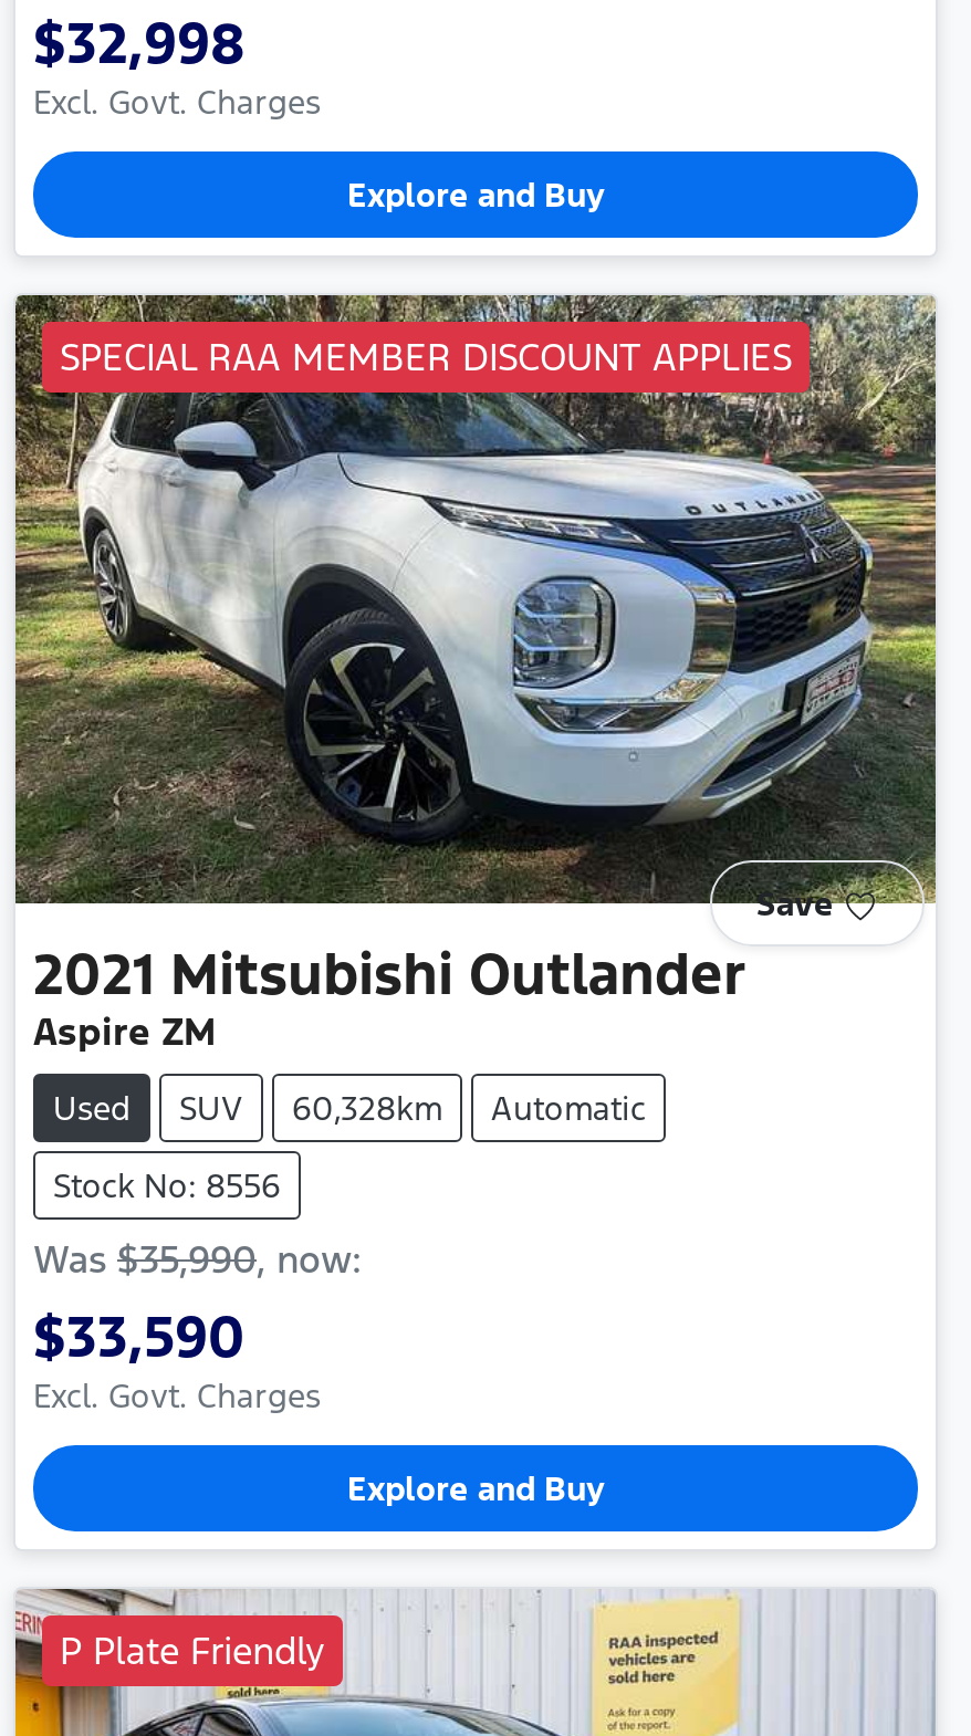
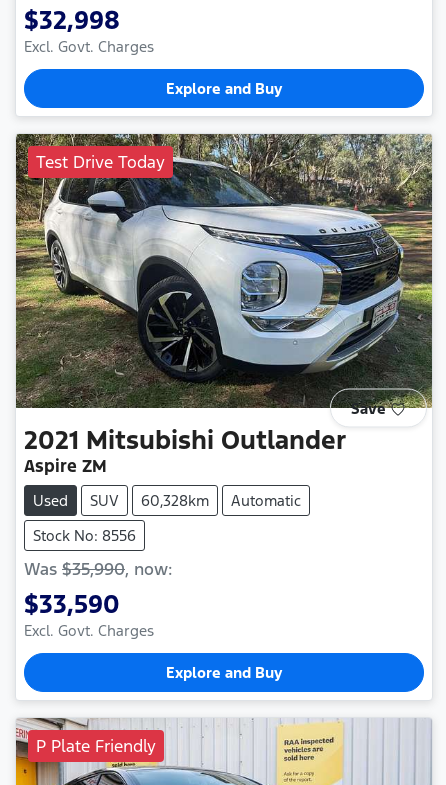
[60,334,792,382] SPECIAL RAA MEMBER DISCOUNT APPLIES -> [36,151,165,173] Test Drive Today

